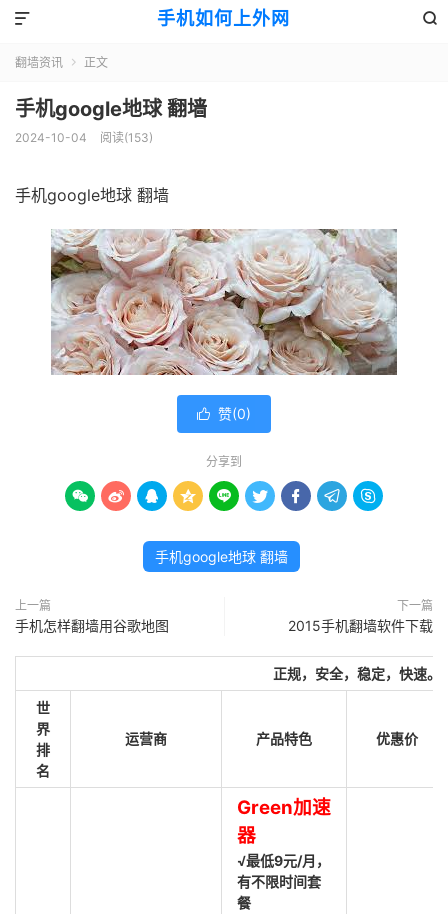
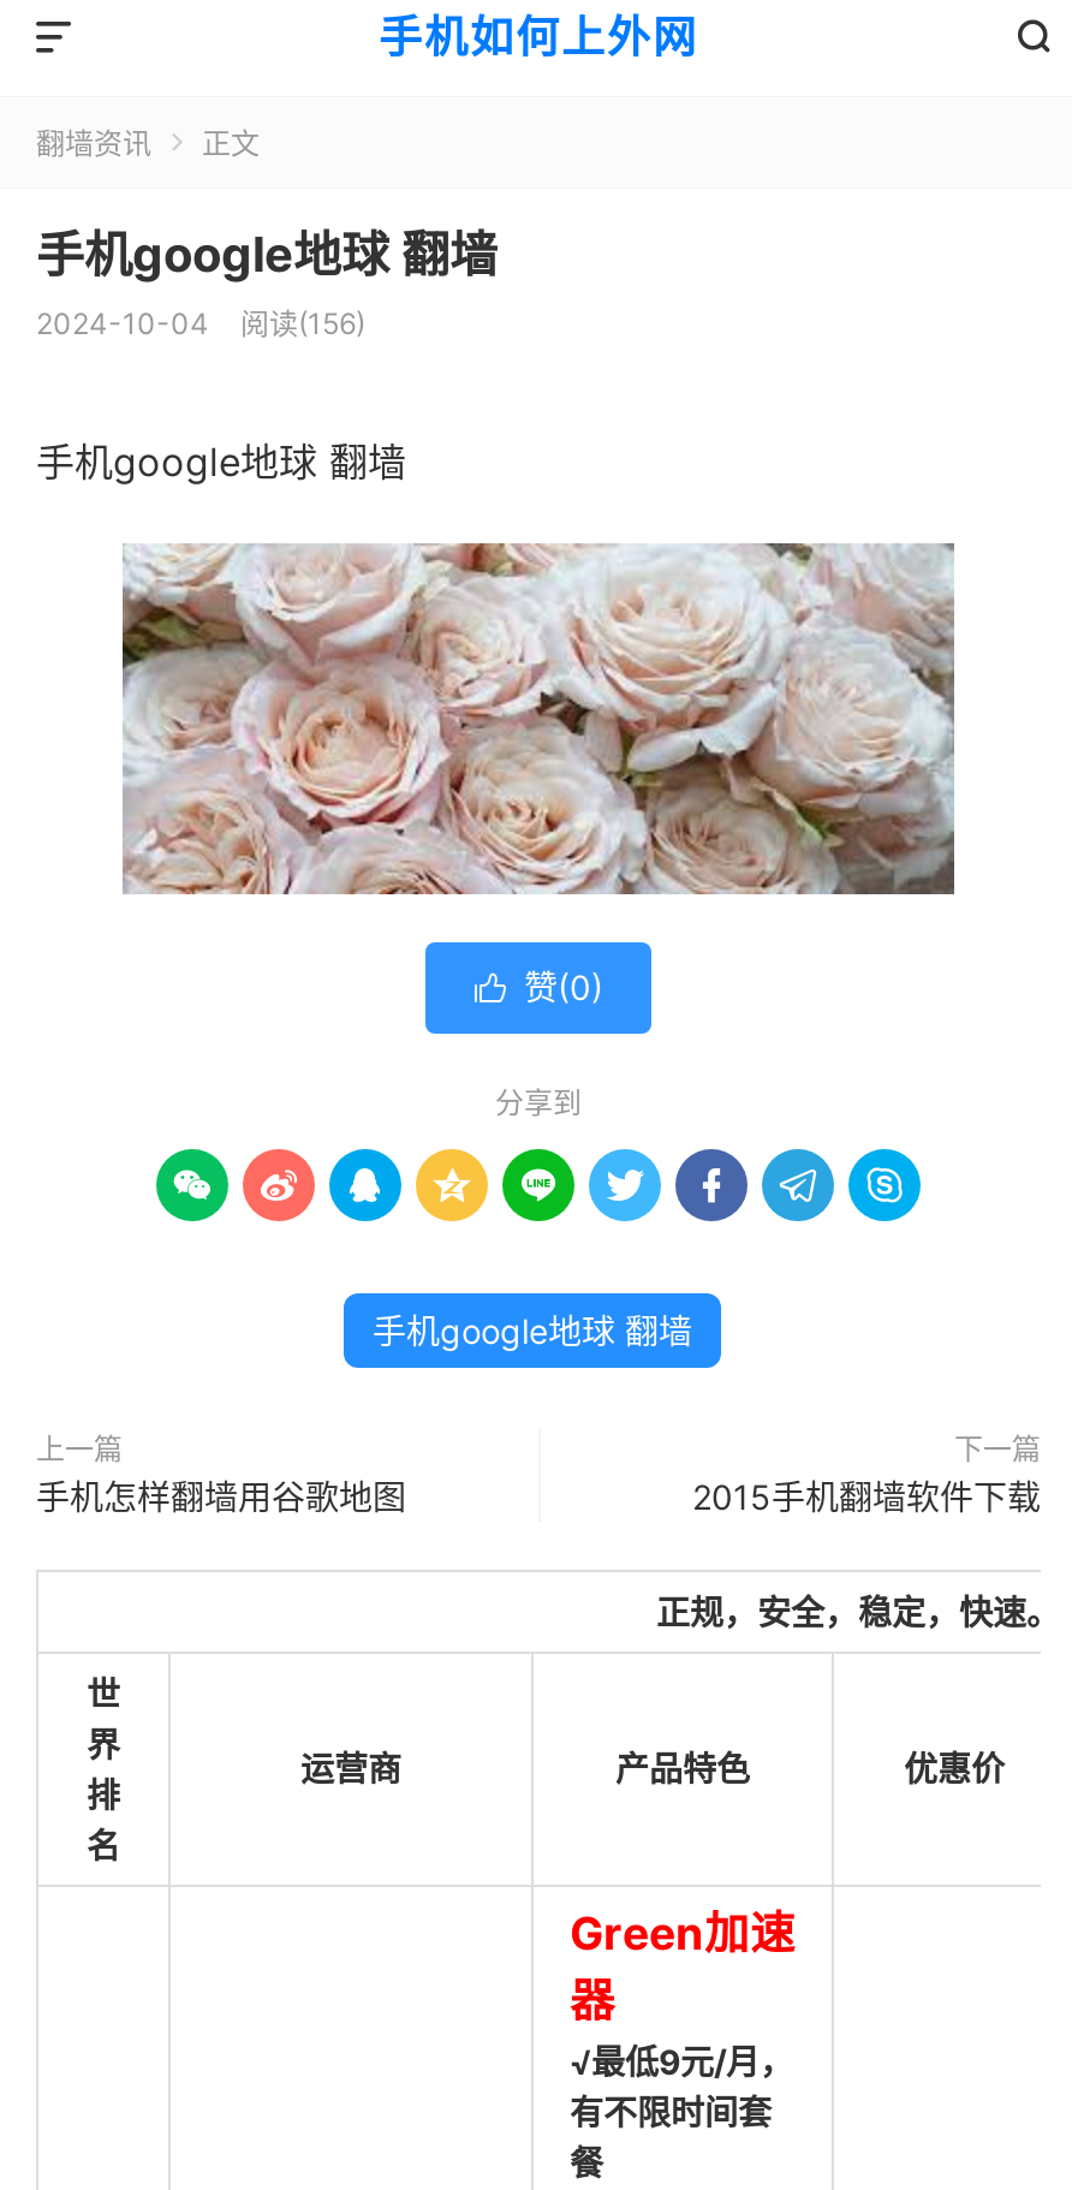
[15,130,153,145] 2024-10-04 阅读(153) -> [36,305,365,341] 2024-10-04 阅读(156)

